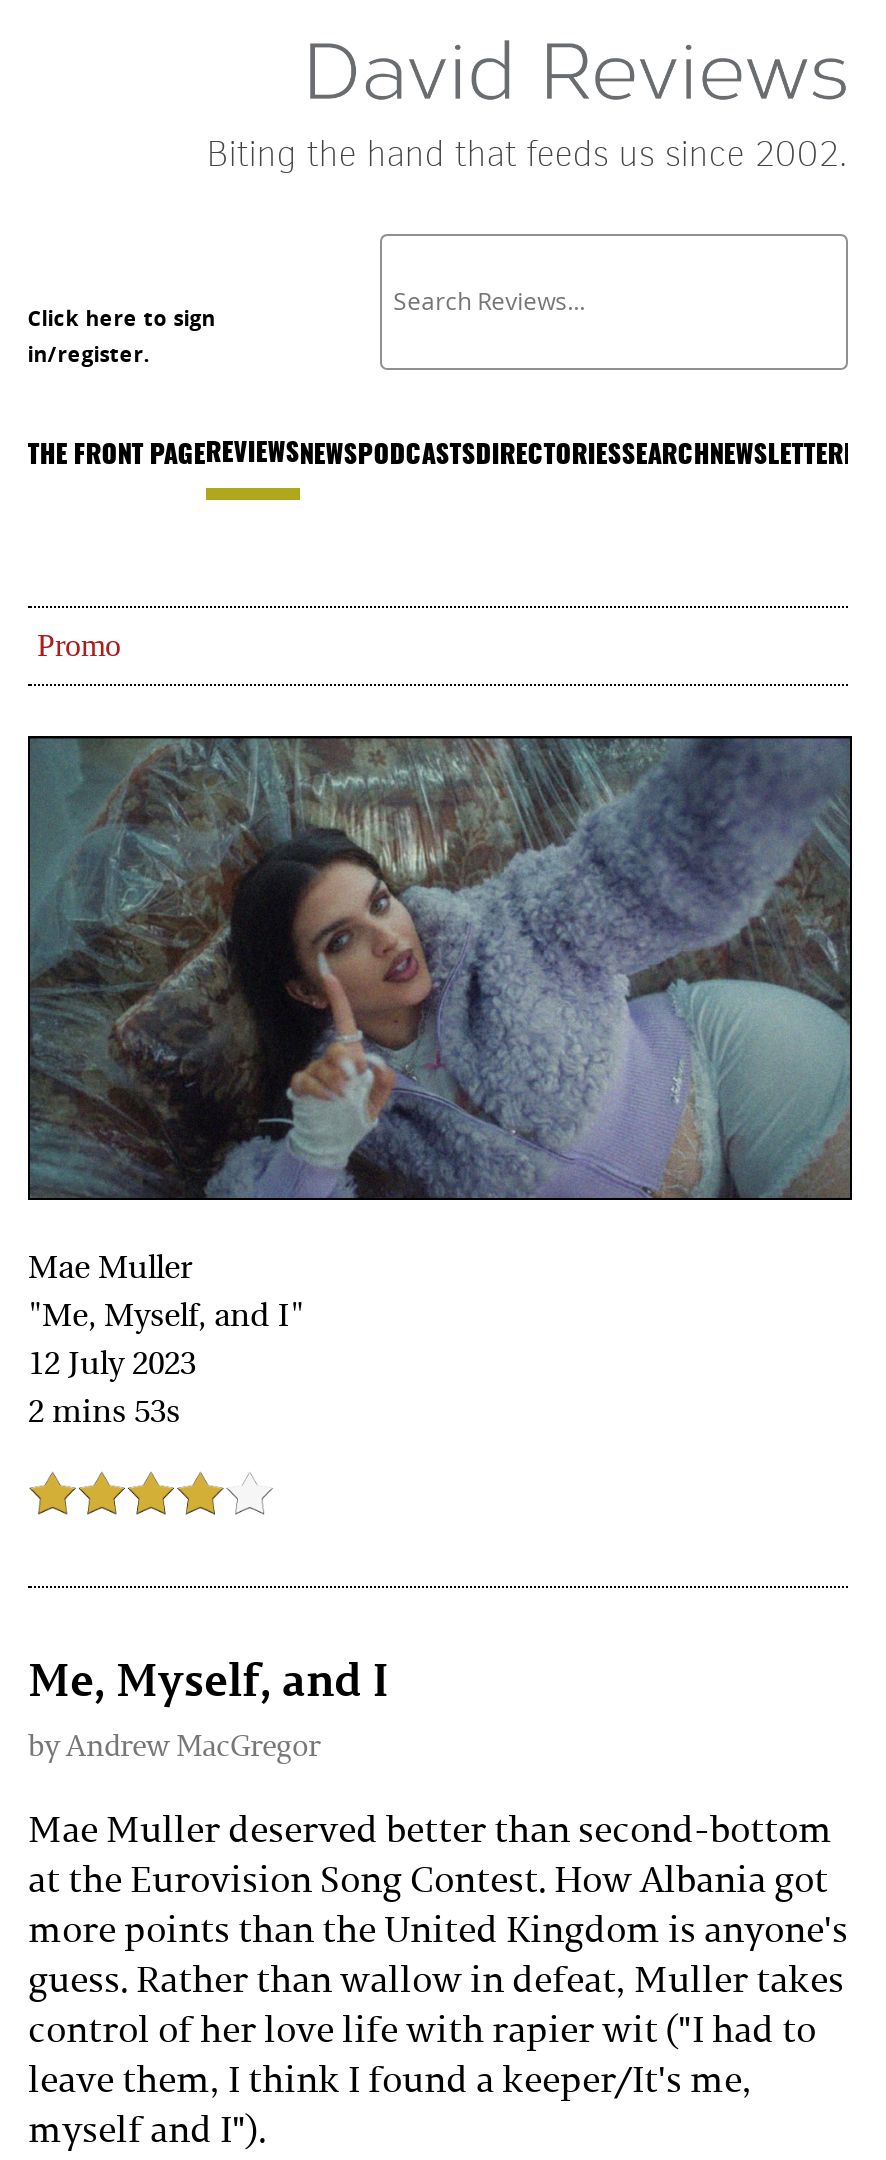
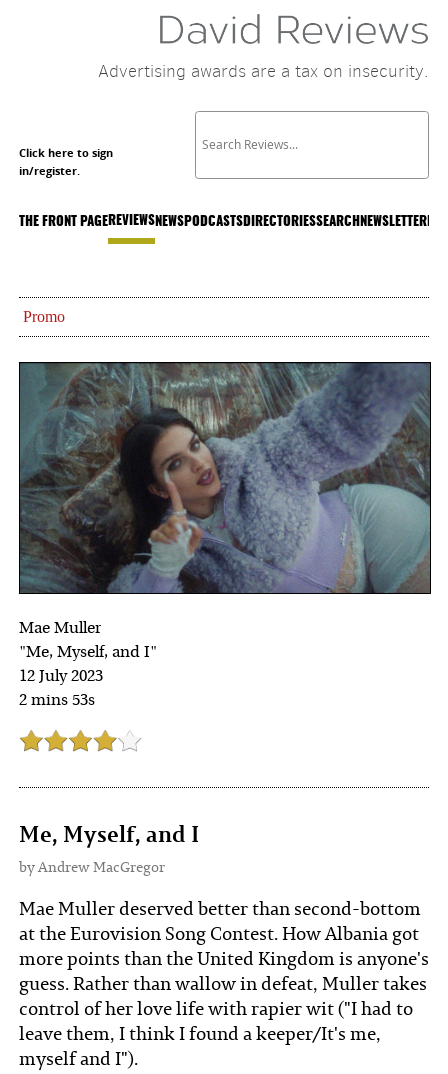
[206,129,848,177] Biting the hand that feeds us since 2002. -> [98,59,429,83] Advertising awards are a tax on insecurity.

